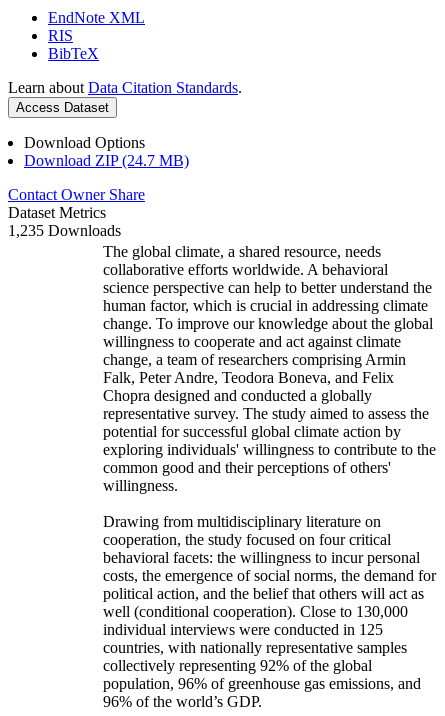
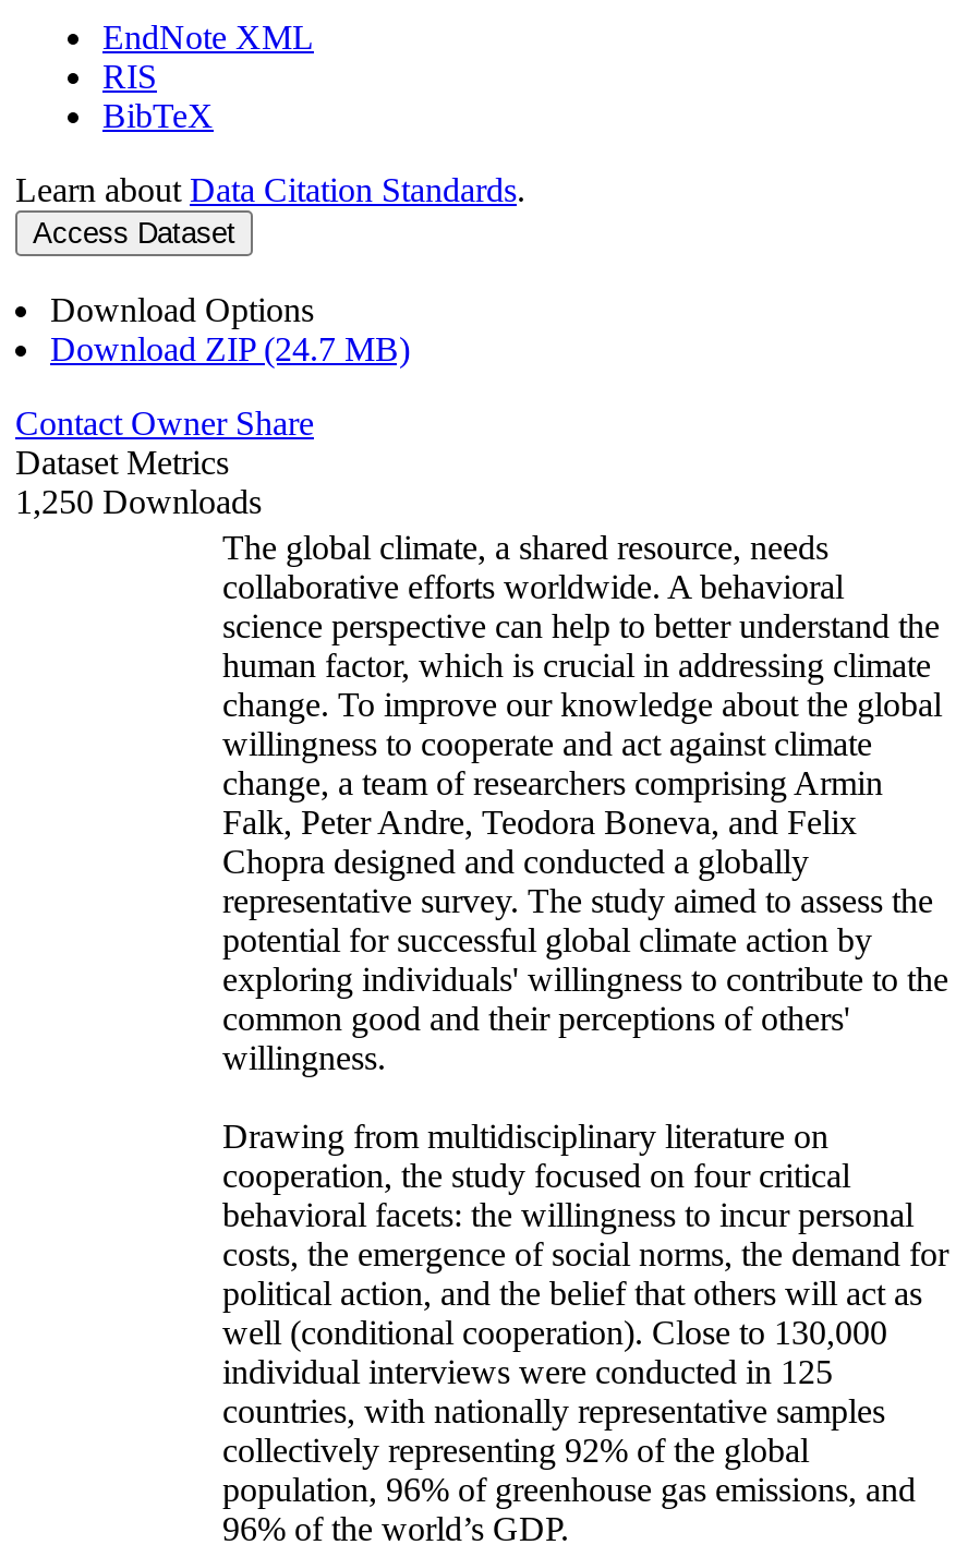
[8,222,121,239] 1,235 Downloads -> [15,484,262,521] 1,250 Downloads

